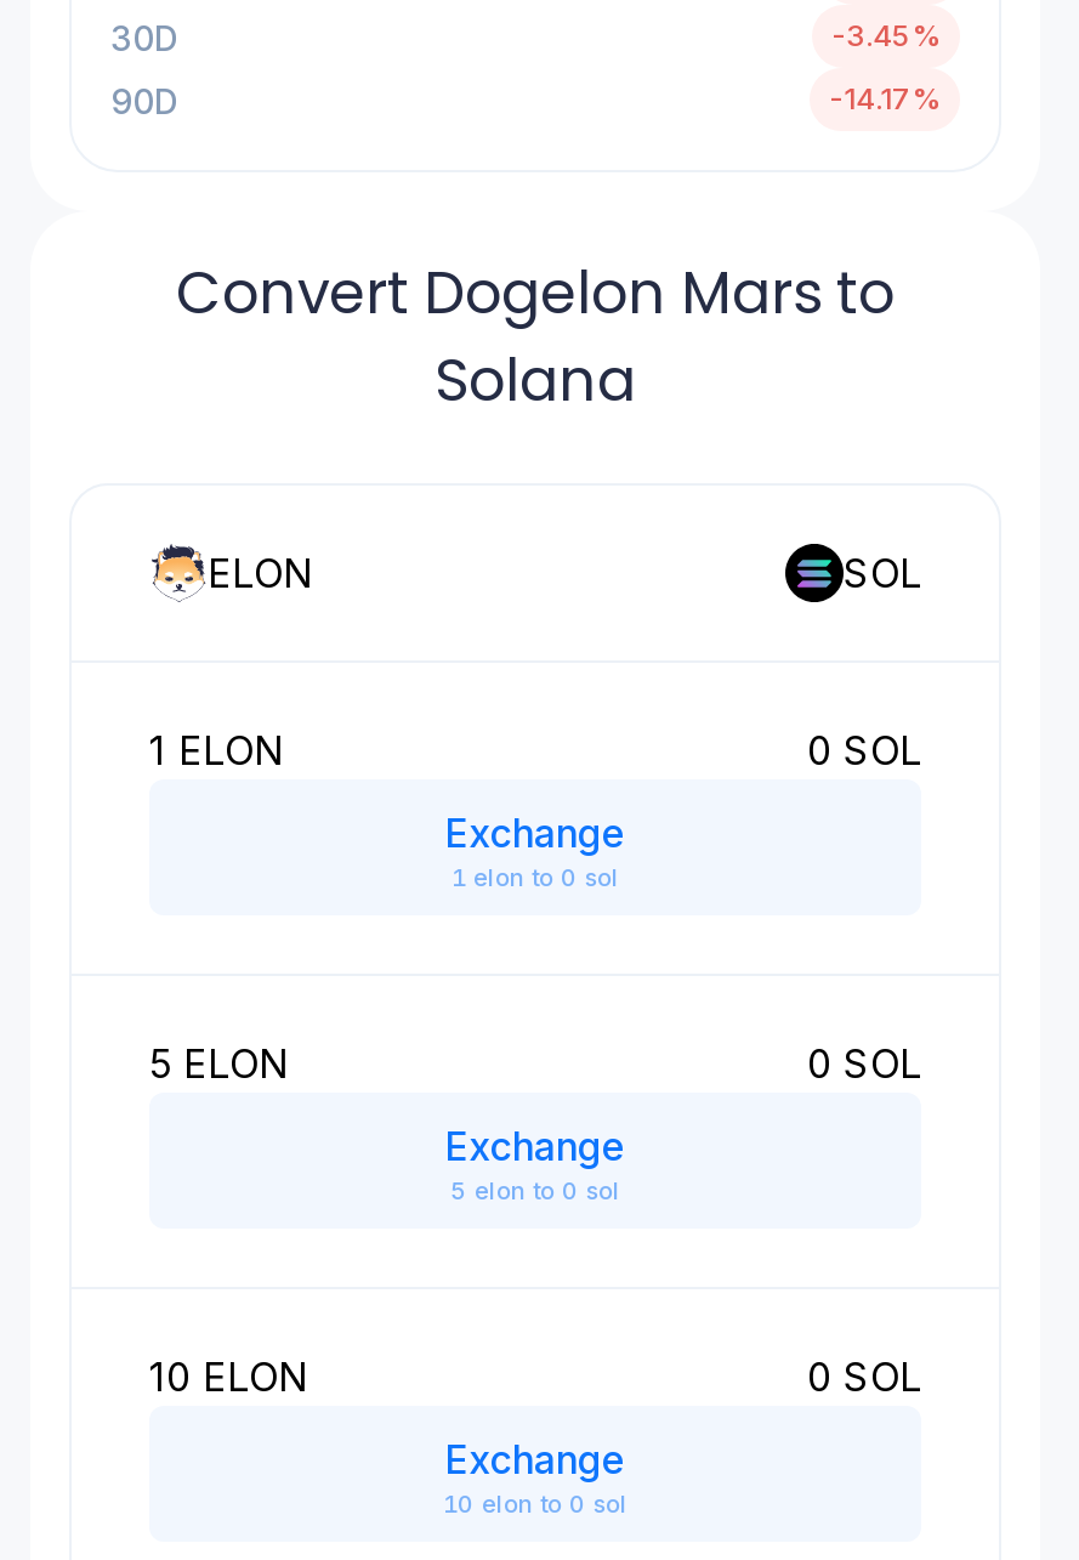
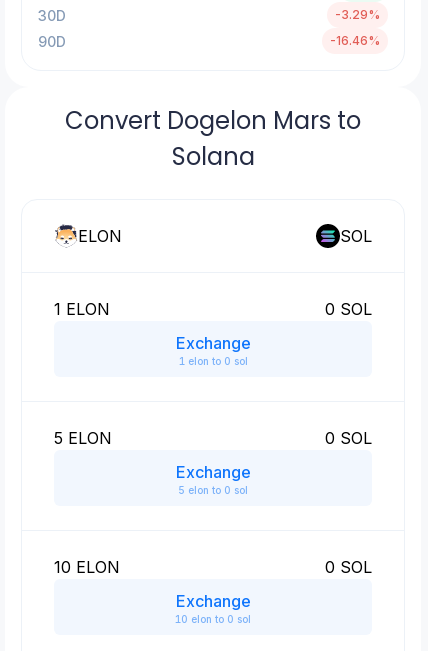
[831,17,941,53] -3.45% -> [335,7,380,22] -3.29%
[829,80,941,117] -14.17% -> [330,33,380,48] -16.46%

